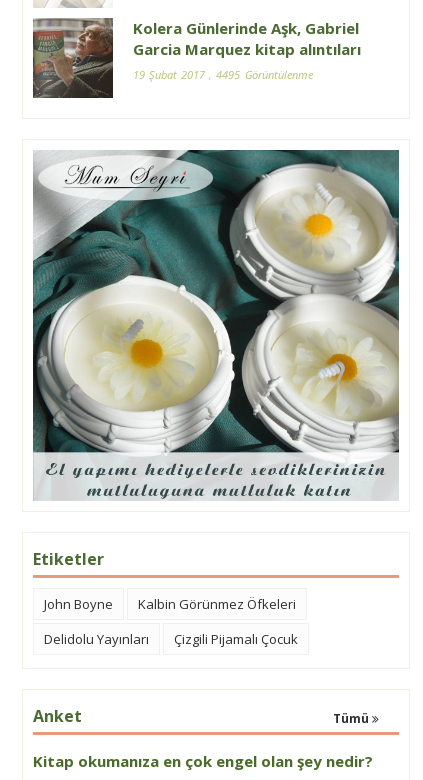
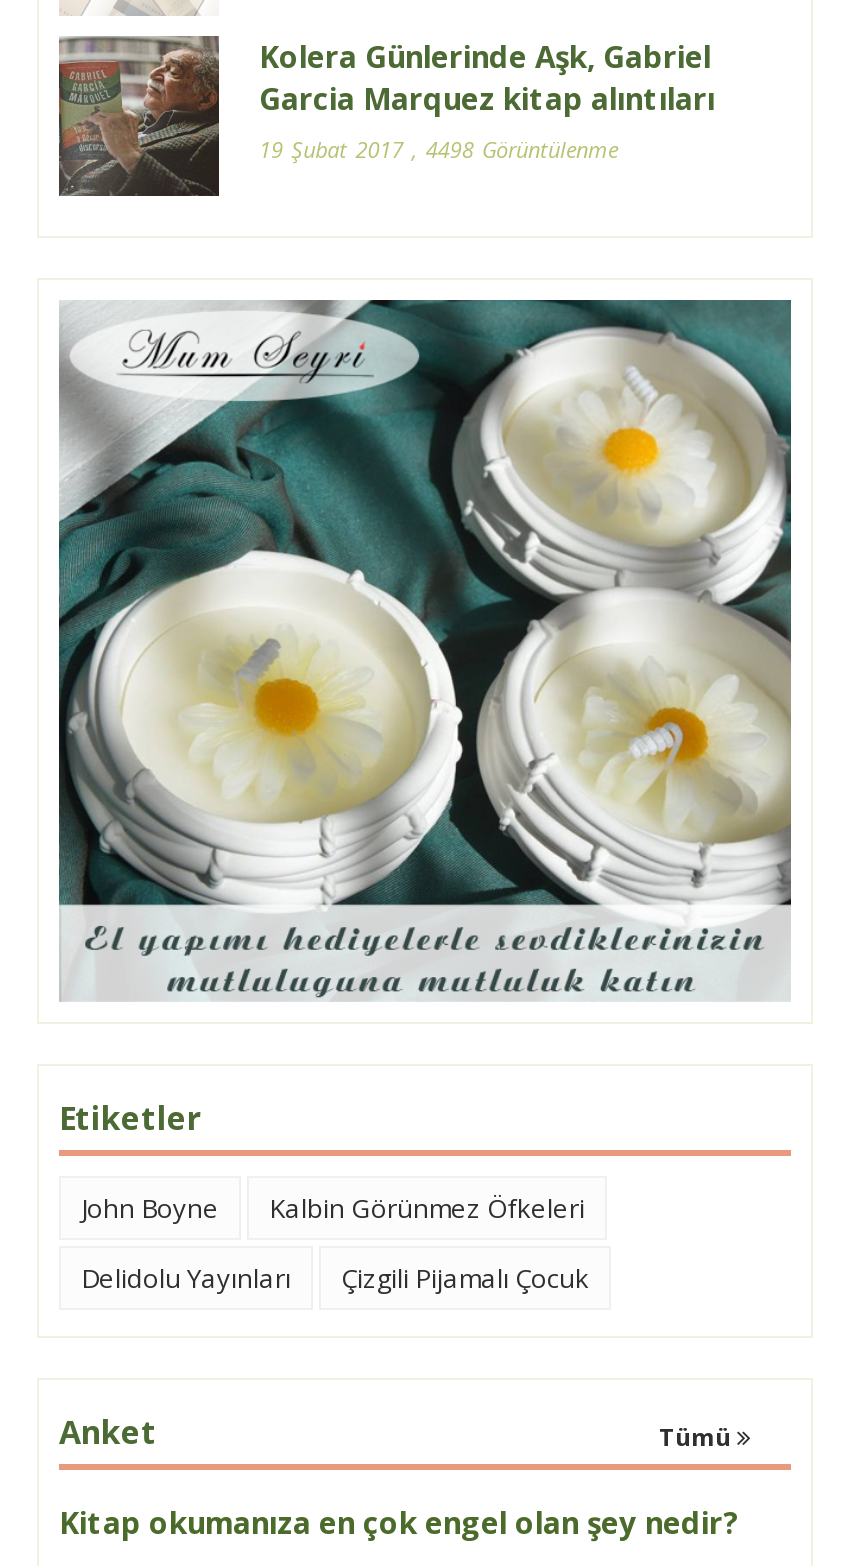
[133,67,312,82] 19 Şubat 2017, 4495 Görüntülenme -> [259,133,618,163] 19 Şubat 2017, 4498 Görüntülenme

